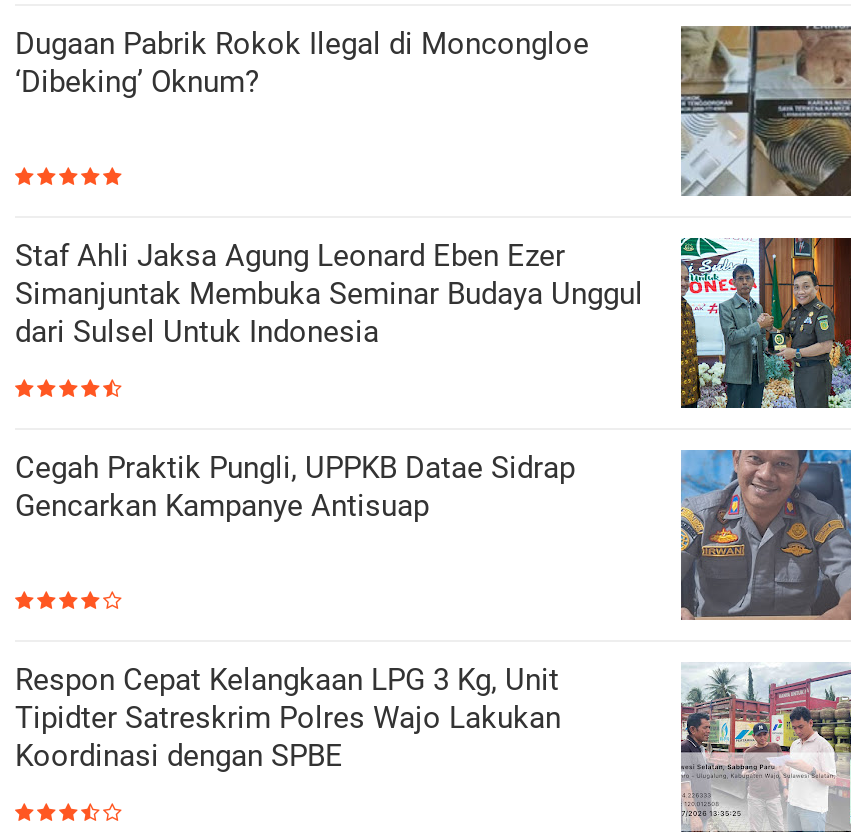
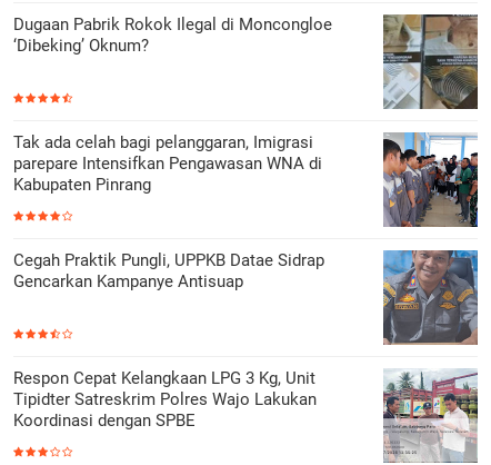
[15,238,643,350] Staf Ahli Jaksa Agung Leonard Eben Ezer | Simanjuntak Membuka Seminar Budaya Unggul | dari Sulsel Untuk Indonesia -> [13,132,322,195] Tak ada celah bagi pelanggaran, Imigrasi | parepare Intensifkan Pengawasan WNA di | Kabupaten Pinrang
[679,236,853,410] [image] -> [382,132,479,228] [image]

